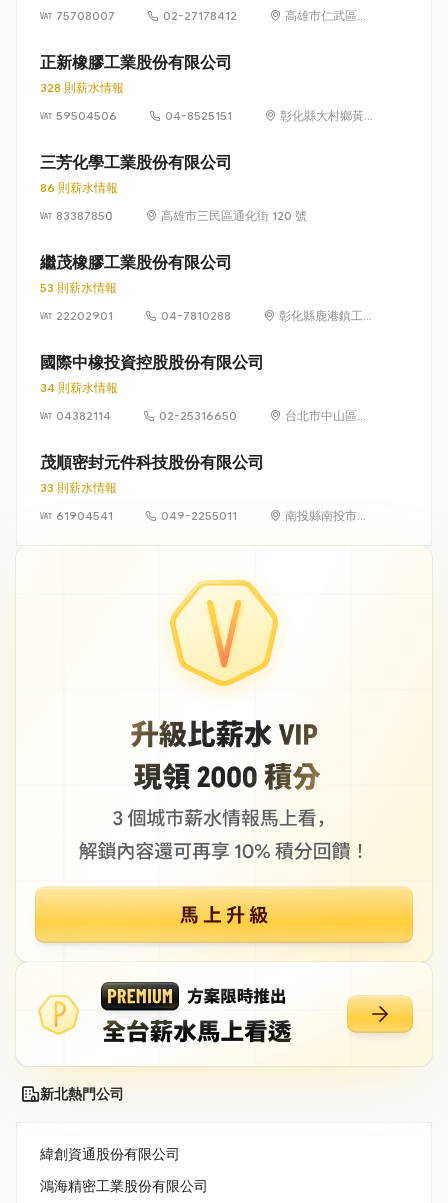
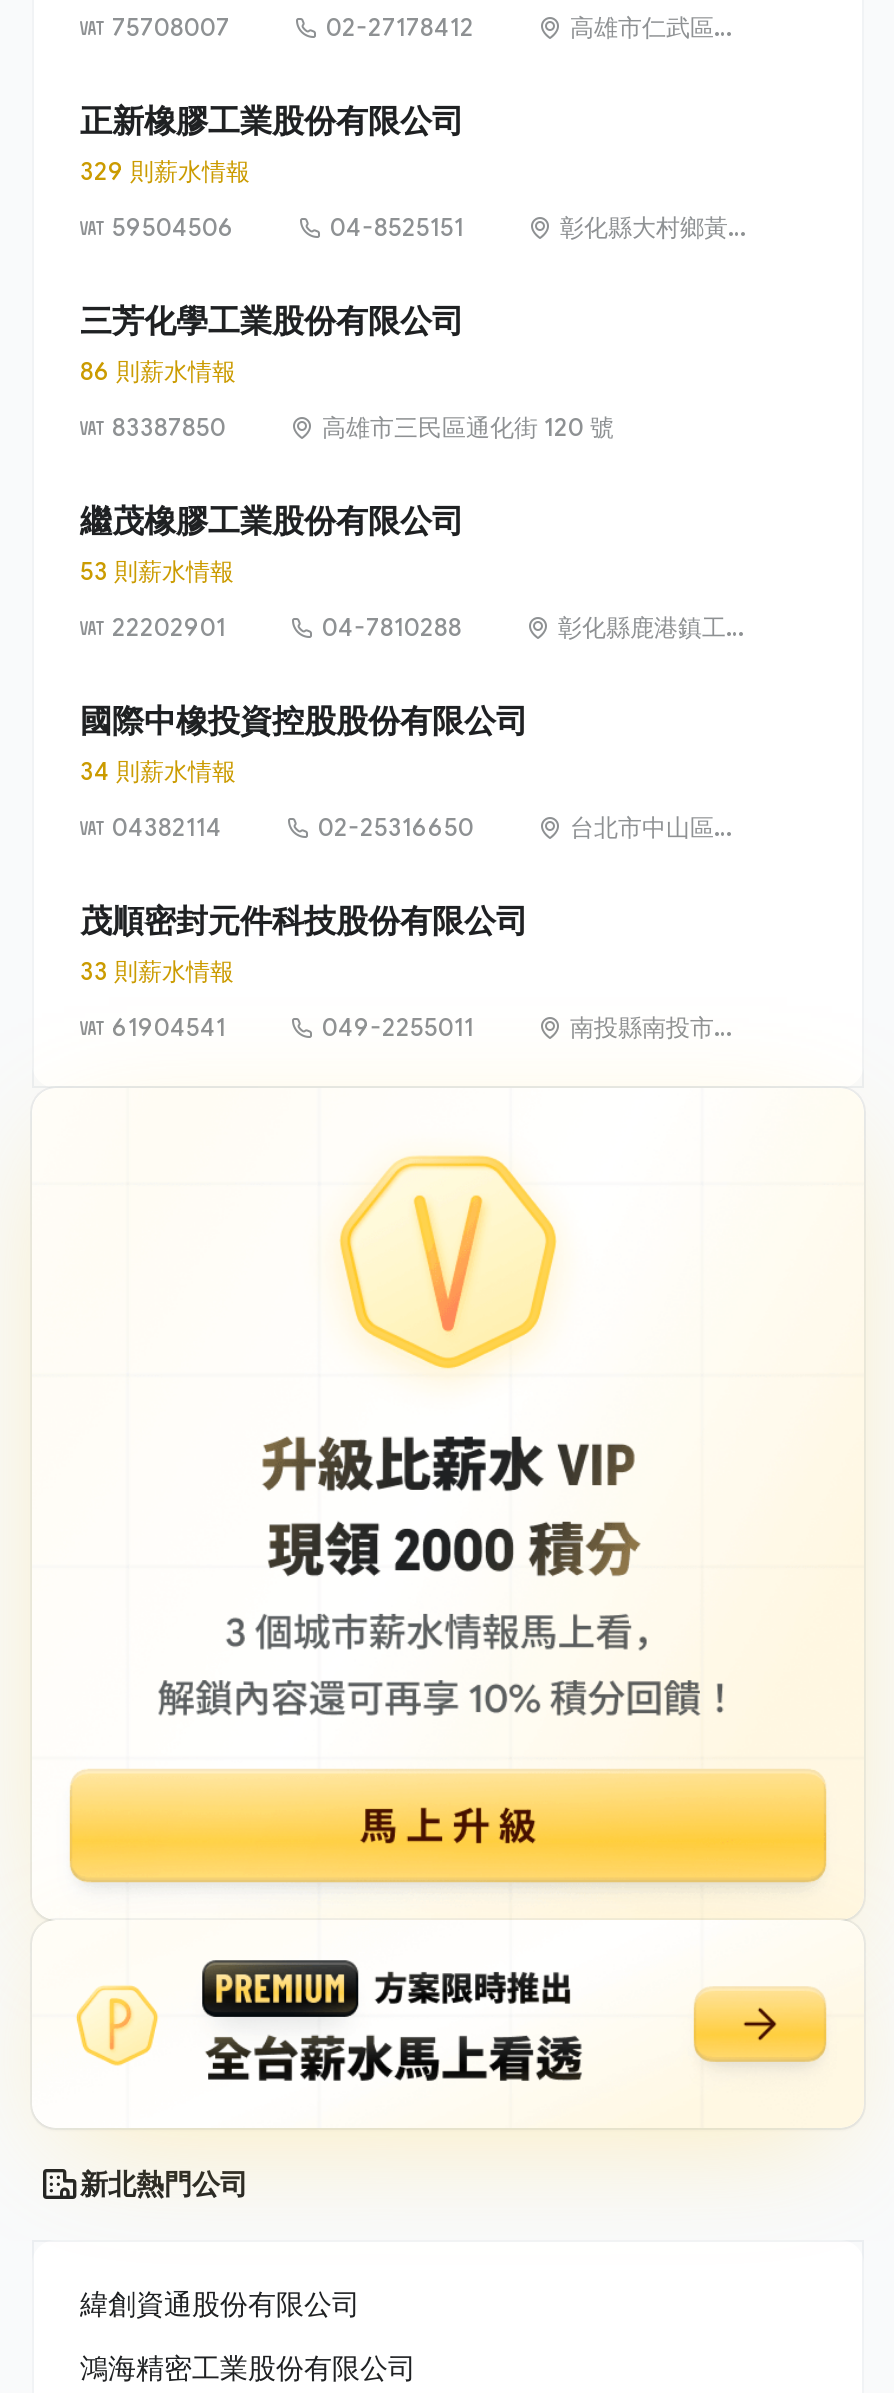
[40,80,124,95] 328 則薪水情報 -> [80,156,250,186] 329 則薪水情報

